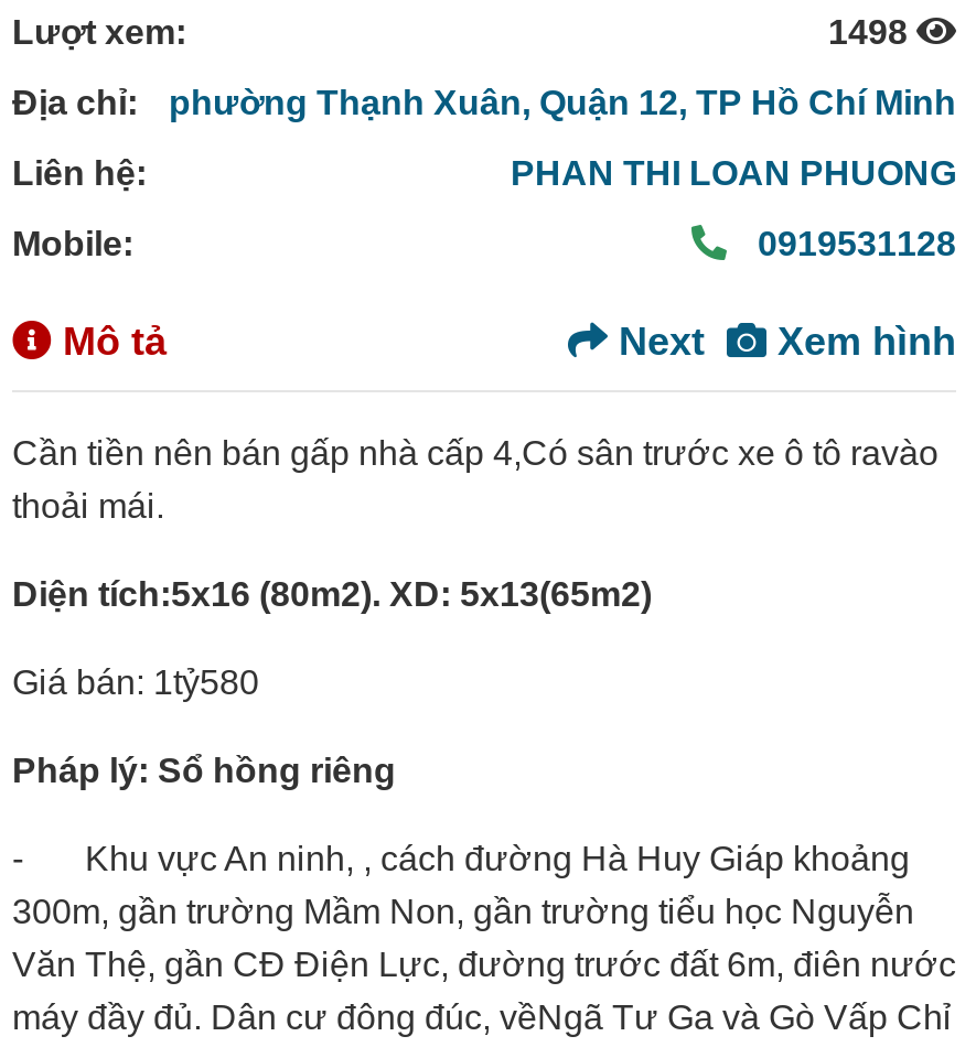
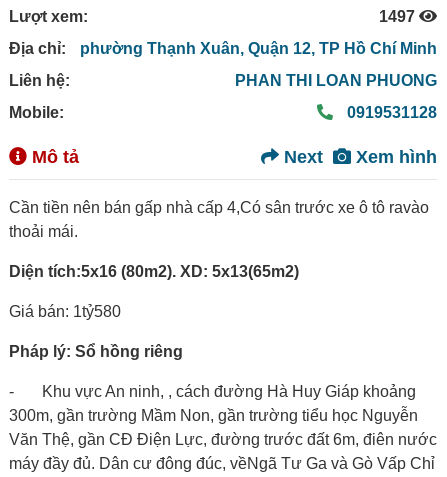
[828,14,916,51] 1498 -> [379,8,419,25] 1497

